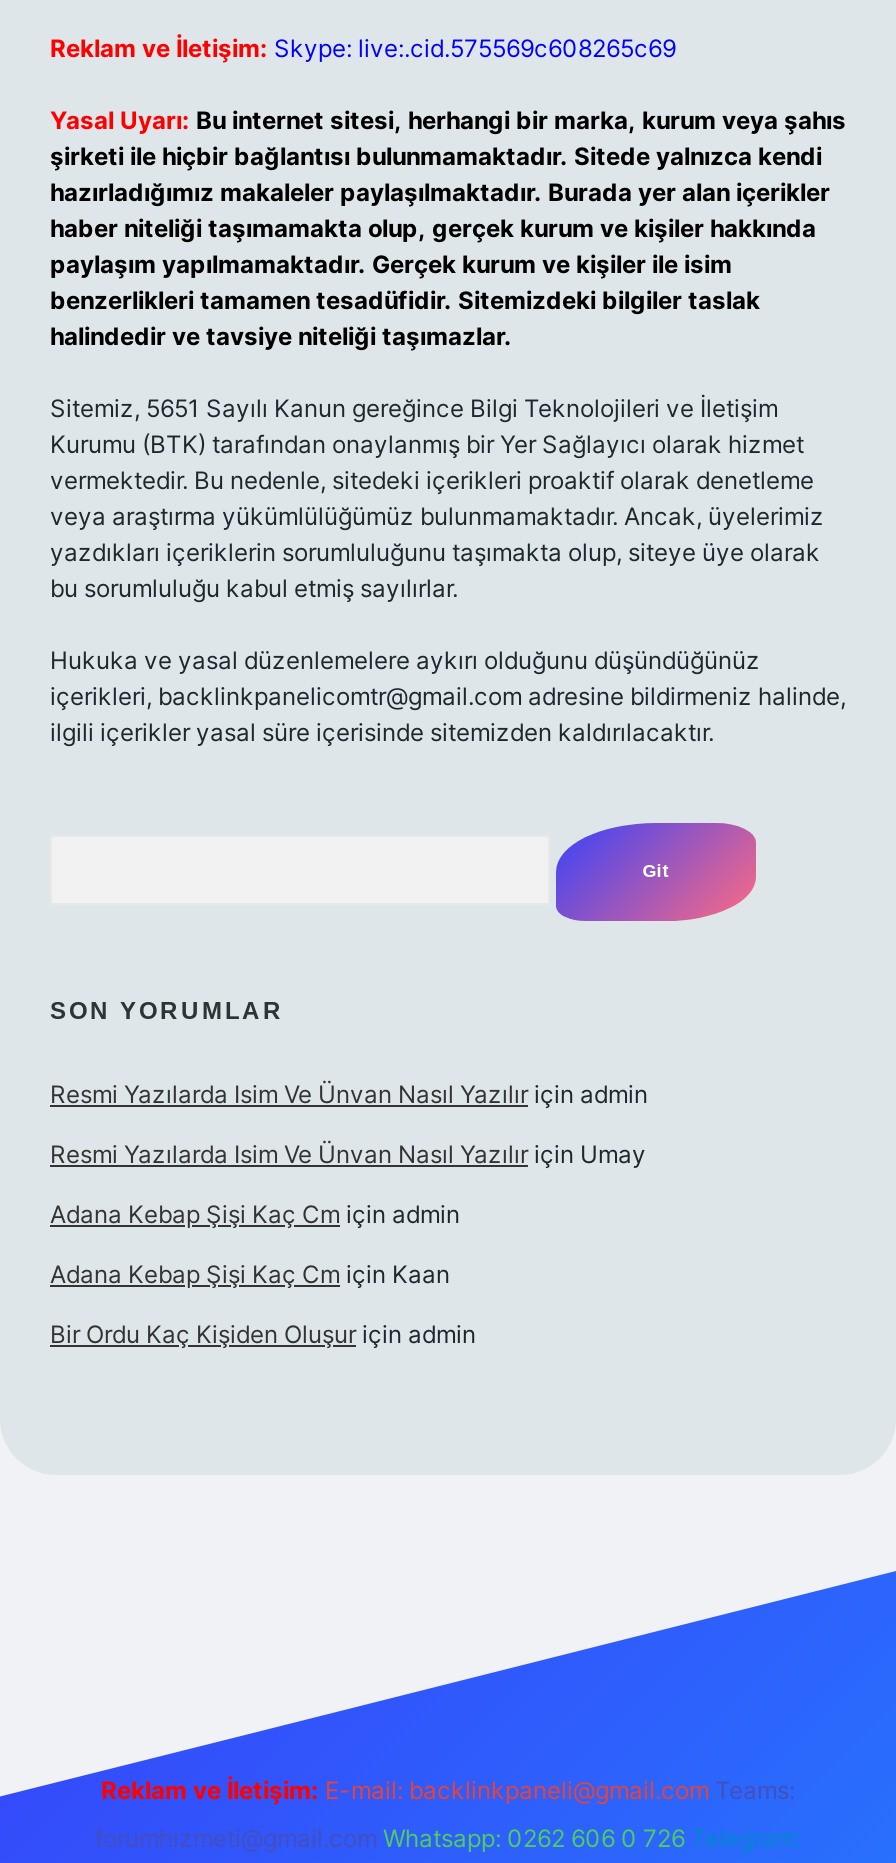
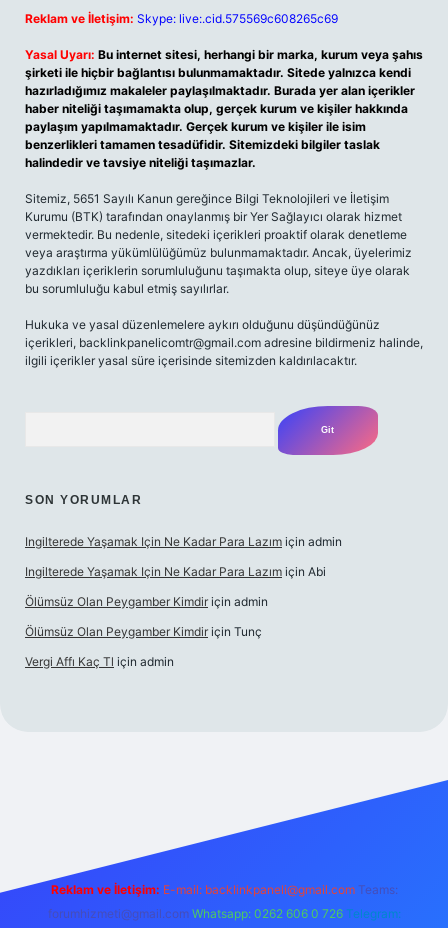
[50,1079,648,1109] Resmi Yazılarda Isim Ve Ünvan Nasıl Yazılır için admin -> [25,534,342,549] Ingilterede Yaşamak Için Ne Kadar Para Lazım için admin
[50,1139,646,1169] Resmi Yazılarda Isim Ve Ünvan Nasıl Yazılır için Umay -> [25,564,326,579] Ingilterede Yaşamak Için Ne Kadar Para Lazım için Abi
[50,1199,460,1229] Adana Kebap Şişi Kaç Cm için admin -> [25,594,268,609] Ölümsüz Olan Peygamber Kimdir için admin
[50,1259,450,1289] Adana Kebap Şişi Kaç Cm için Kaan -> [25,624,262,639] Ölümsüz Olan Peygamber Kimdir için Tunç
[50,1319,476,1349] Bir Ordu Kaç Kişiden Oluşur için admin -> [25,654,174,669] Vergi Affı Kaç Tl için admin

